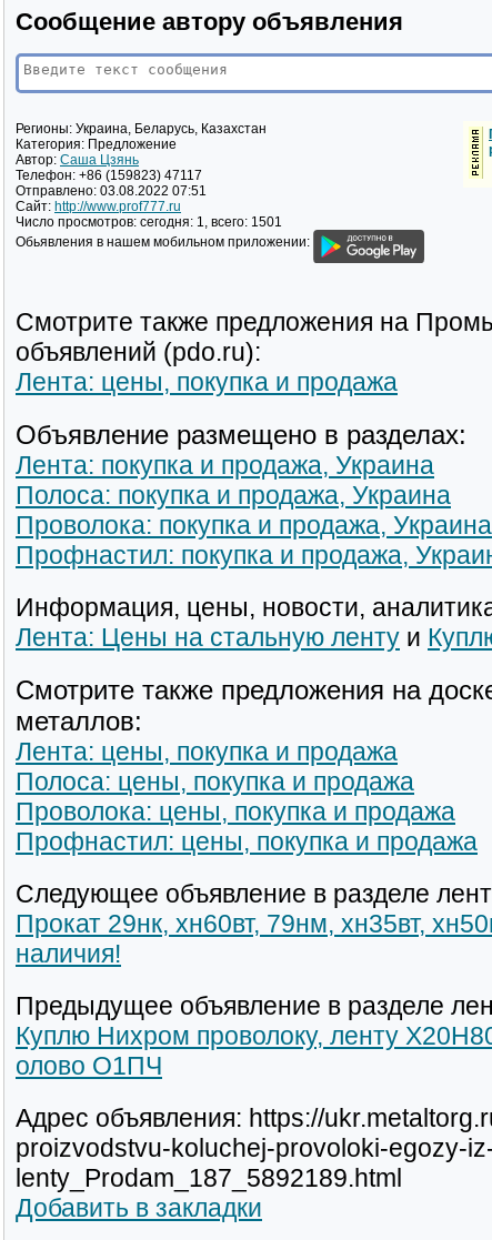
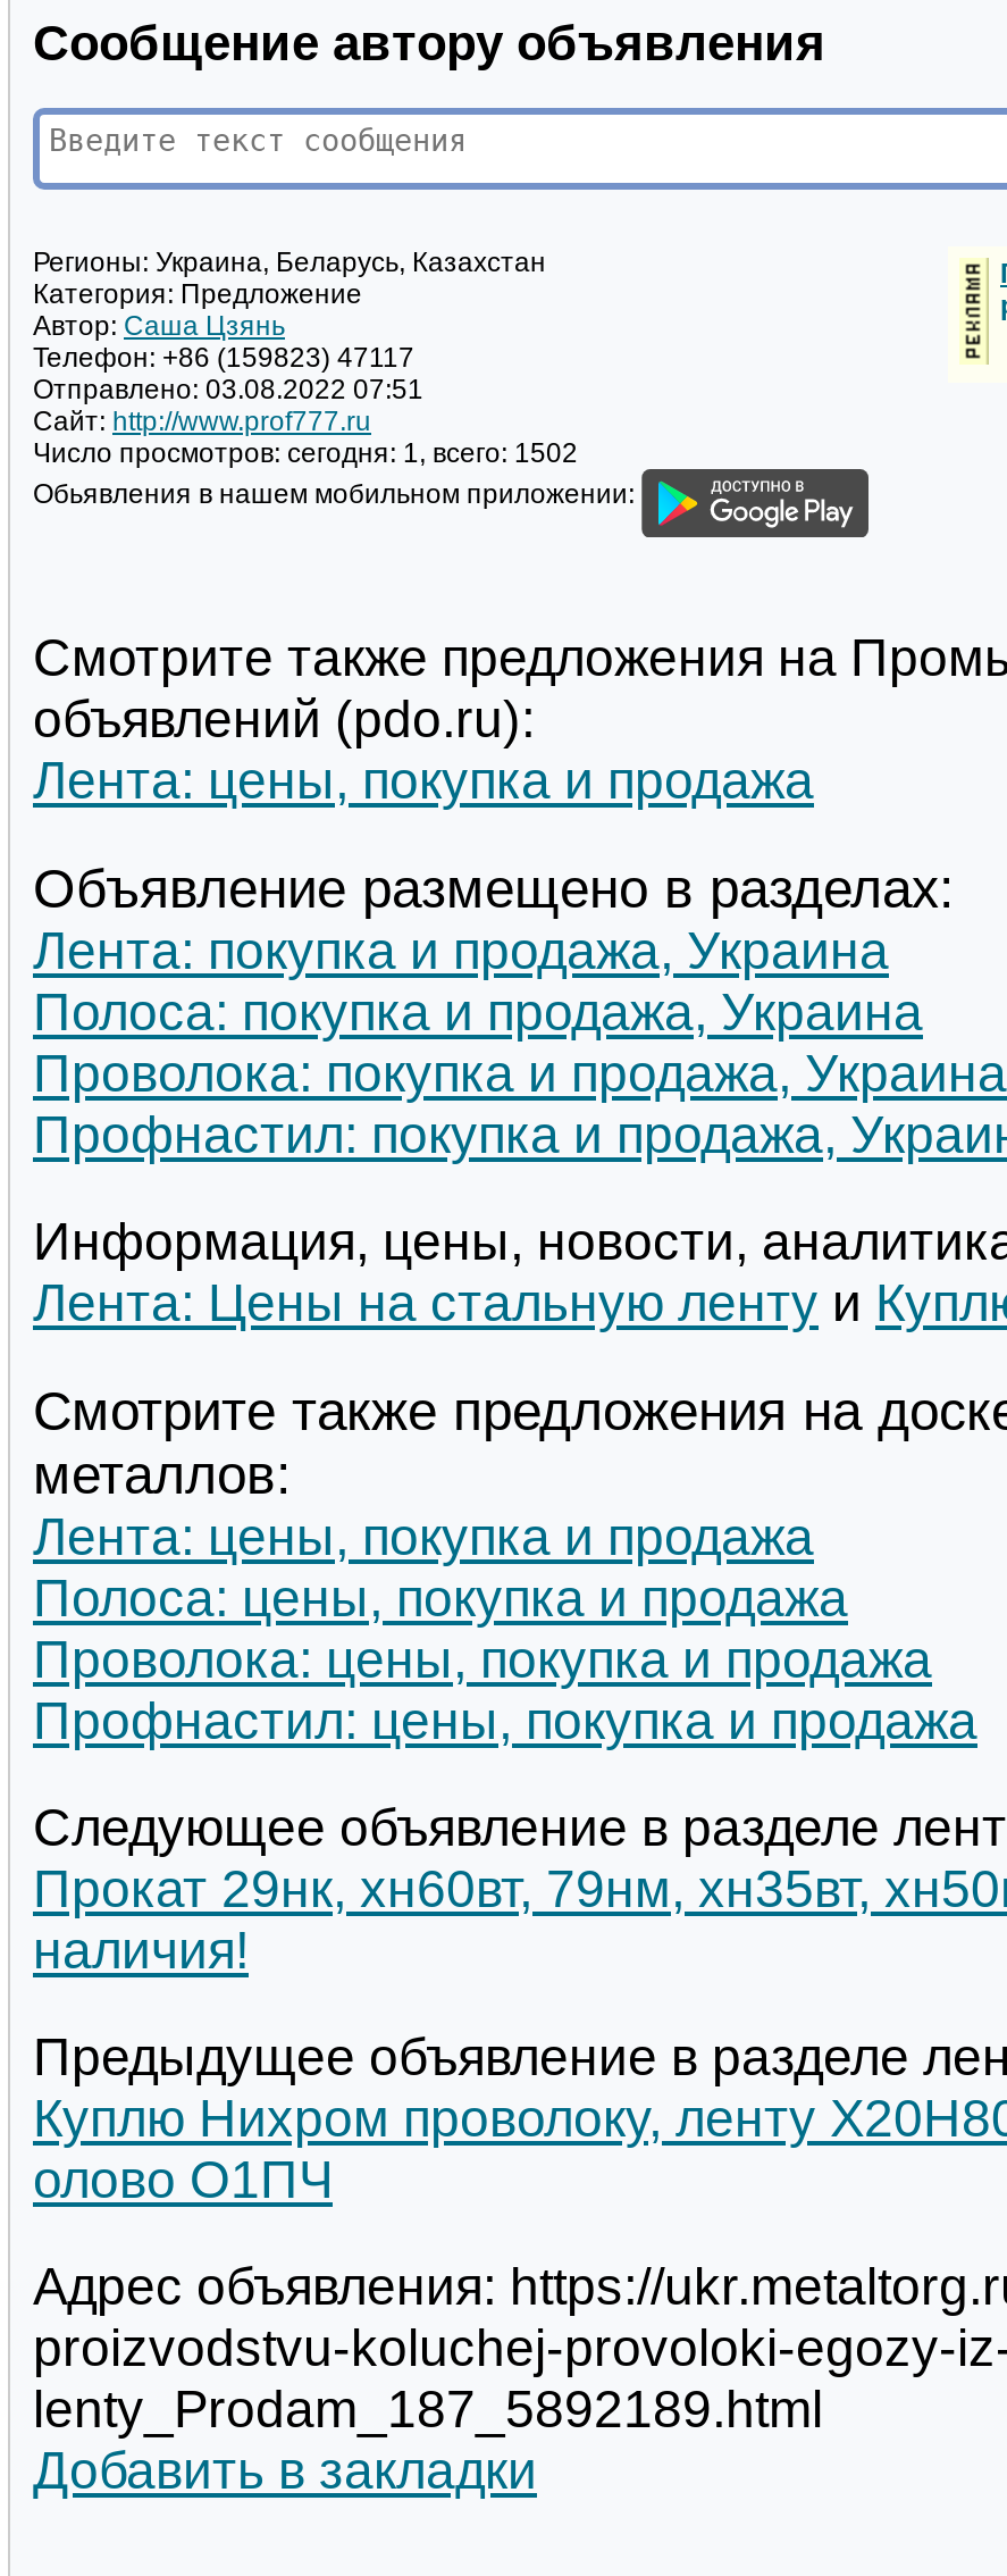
[16,215,282,230] Число просмотров: сегодня: 1, всего: 1501 -> [33,438,578,470] Число просмотров: сегодня: 1, всего: 1502

